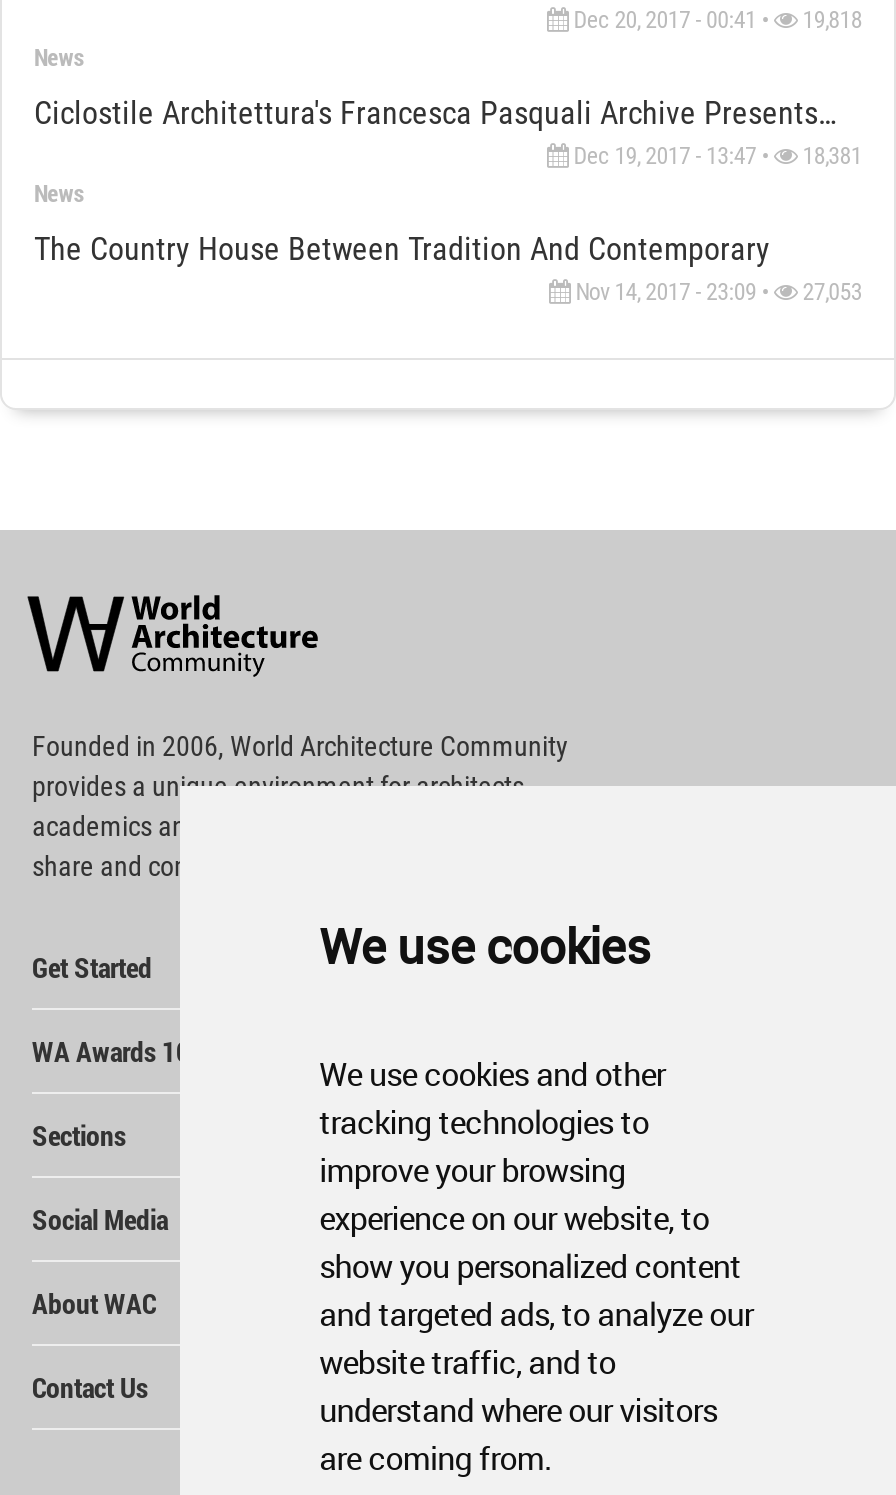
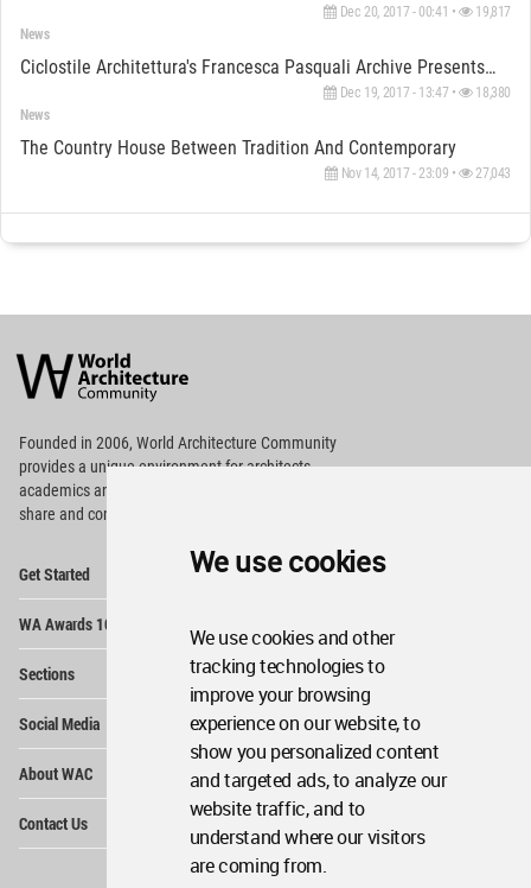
[568,7,862,35] Dec 20, 2017 - 00:41 • 19,818 -> [337,4,511,21] Dec 20, 2017 - 00:41 • 19,817
[568,143,862,171] Dec 19, 2017 - 13:47 • 18,381 -> [337,85,511,101] Dec 19, 2017 - 13:47 • 18,380
[570,279,862,307] Nov 14, 2017 - 23:09 • 27,053 -> [338,165,511,182] Nov 14, 2017 - 23:09 • 27,043

